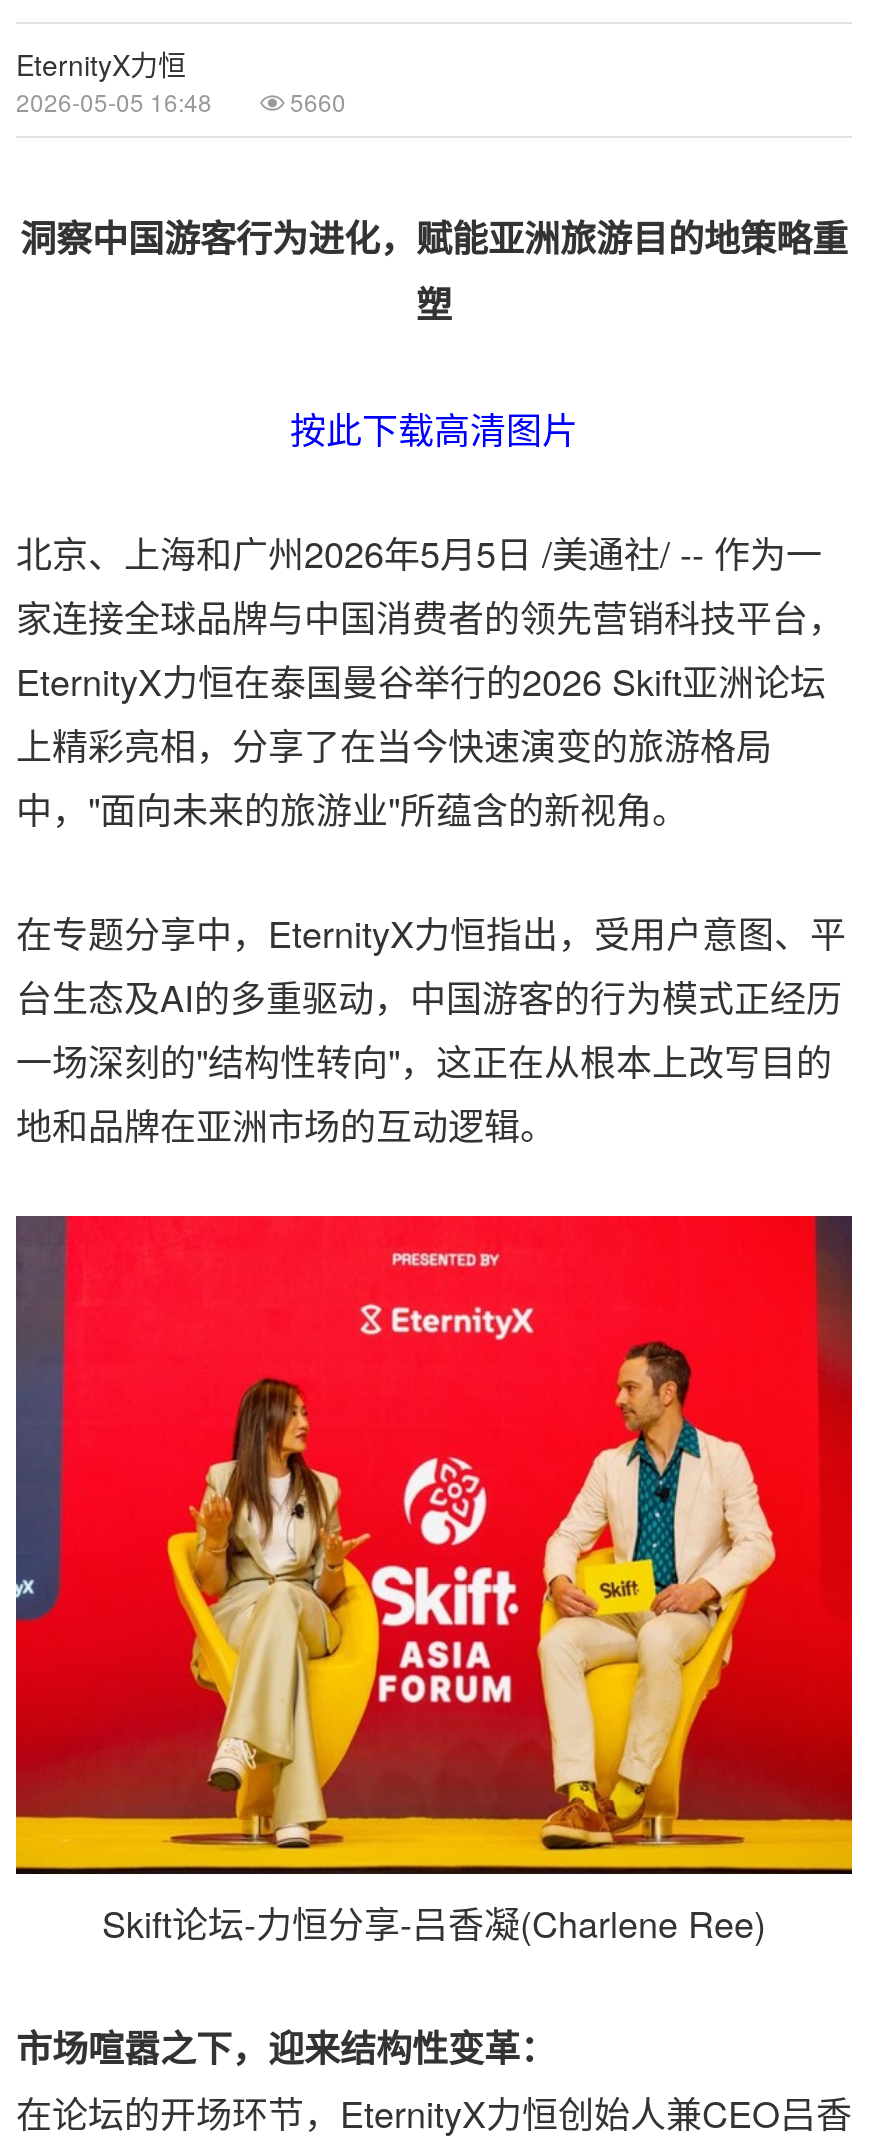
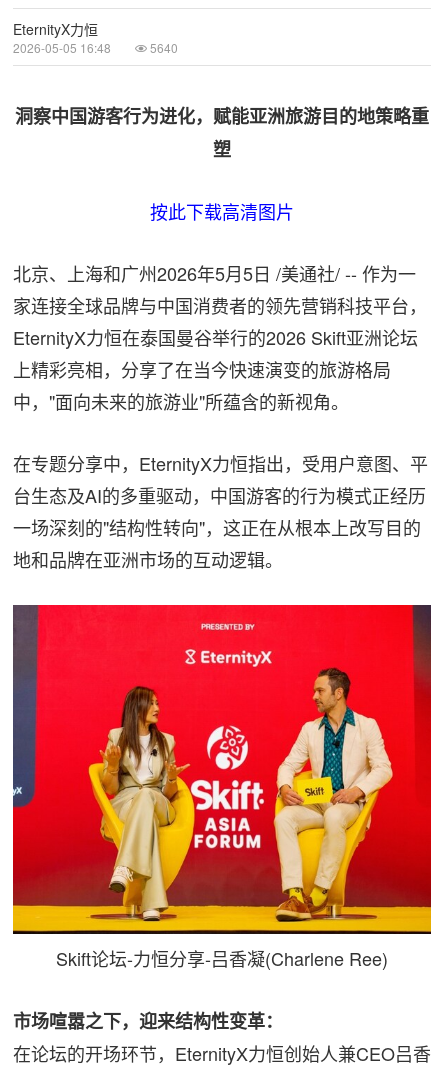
[284,84,346,118] 5660 -> [147,39,178,56] 5640

